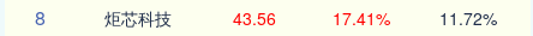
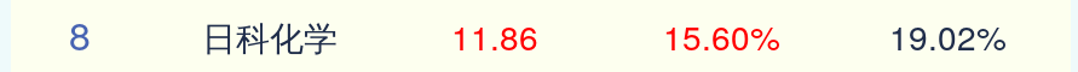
[104,6,496,30] 炬芯科技 | 43.56 | 17.41% | 11.72% -> [202,12,1005,60] 日科化学 | 11.86 | 15.60% | 19.02%

